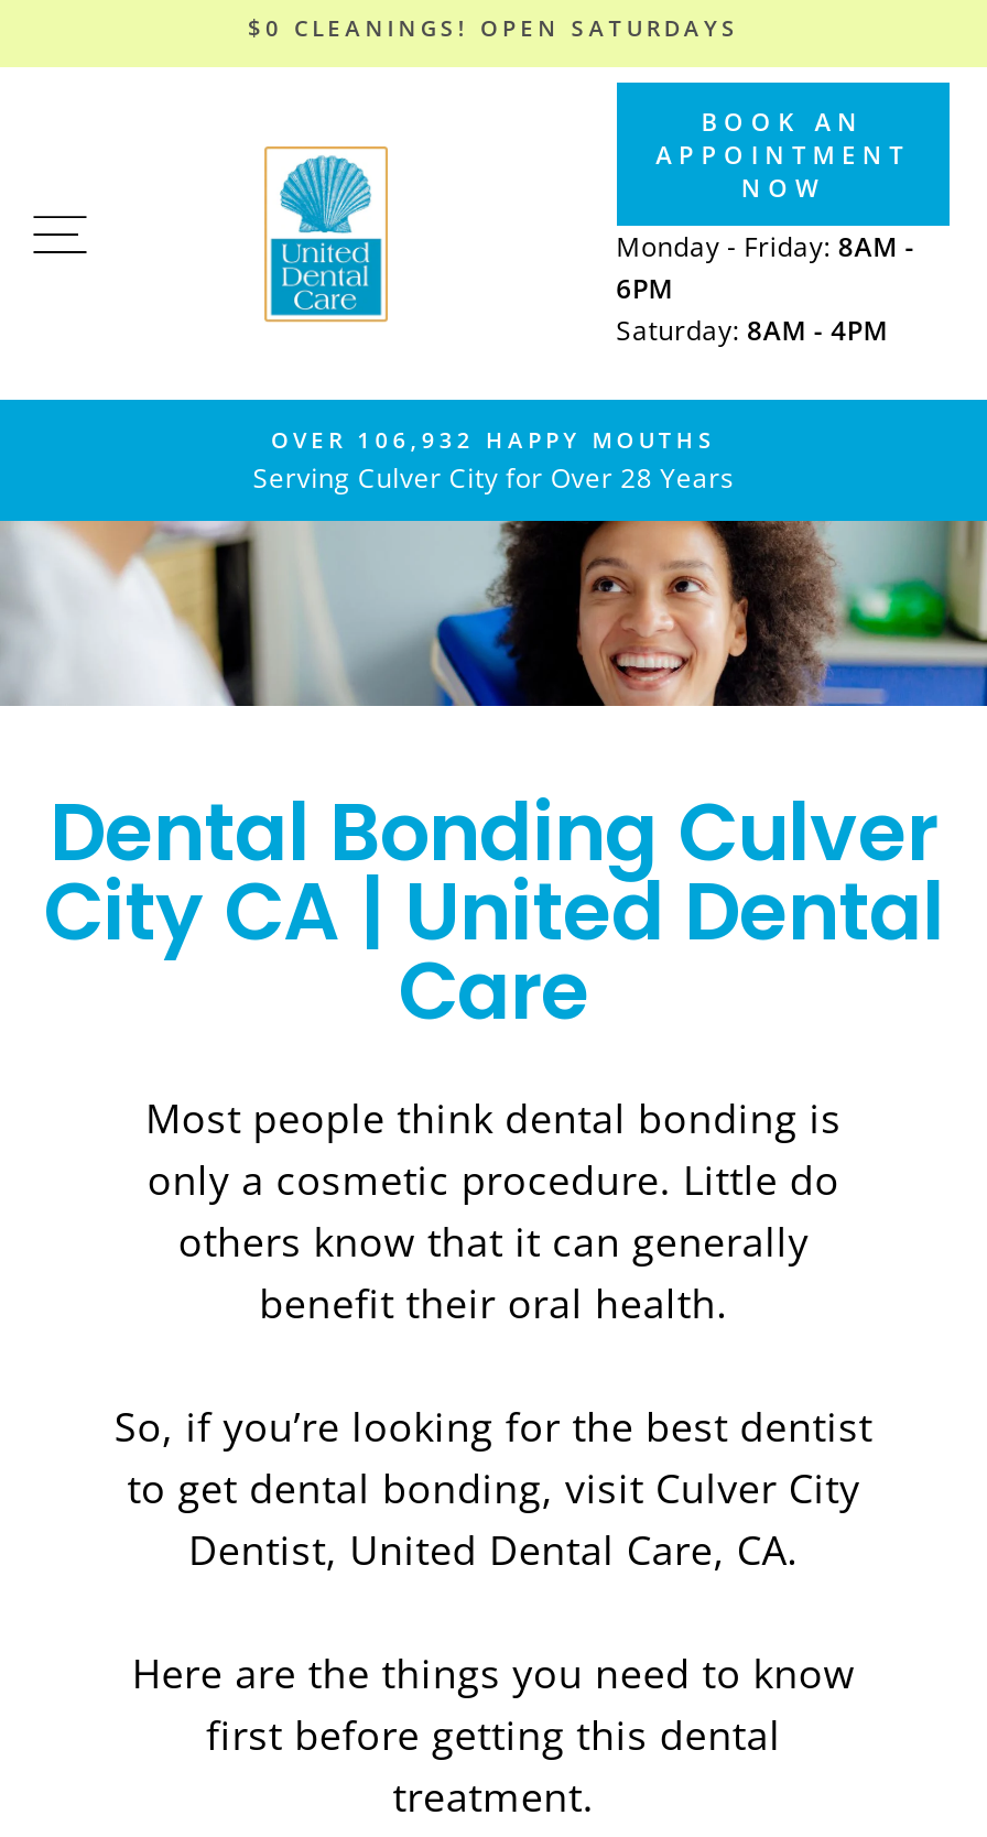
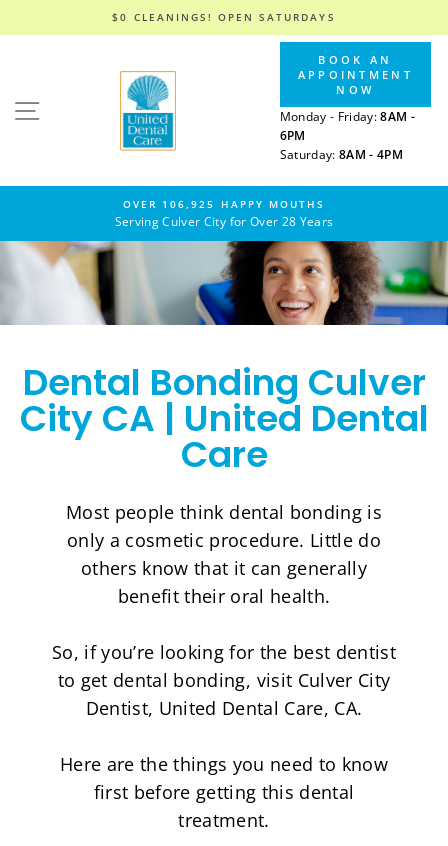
[271,424,716,455] OVER 106,932 HAPPY MOUTHS -> [123,197,325,211] OVER 106,925 HAPPY MOUTHS

